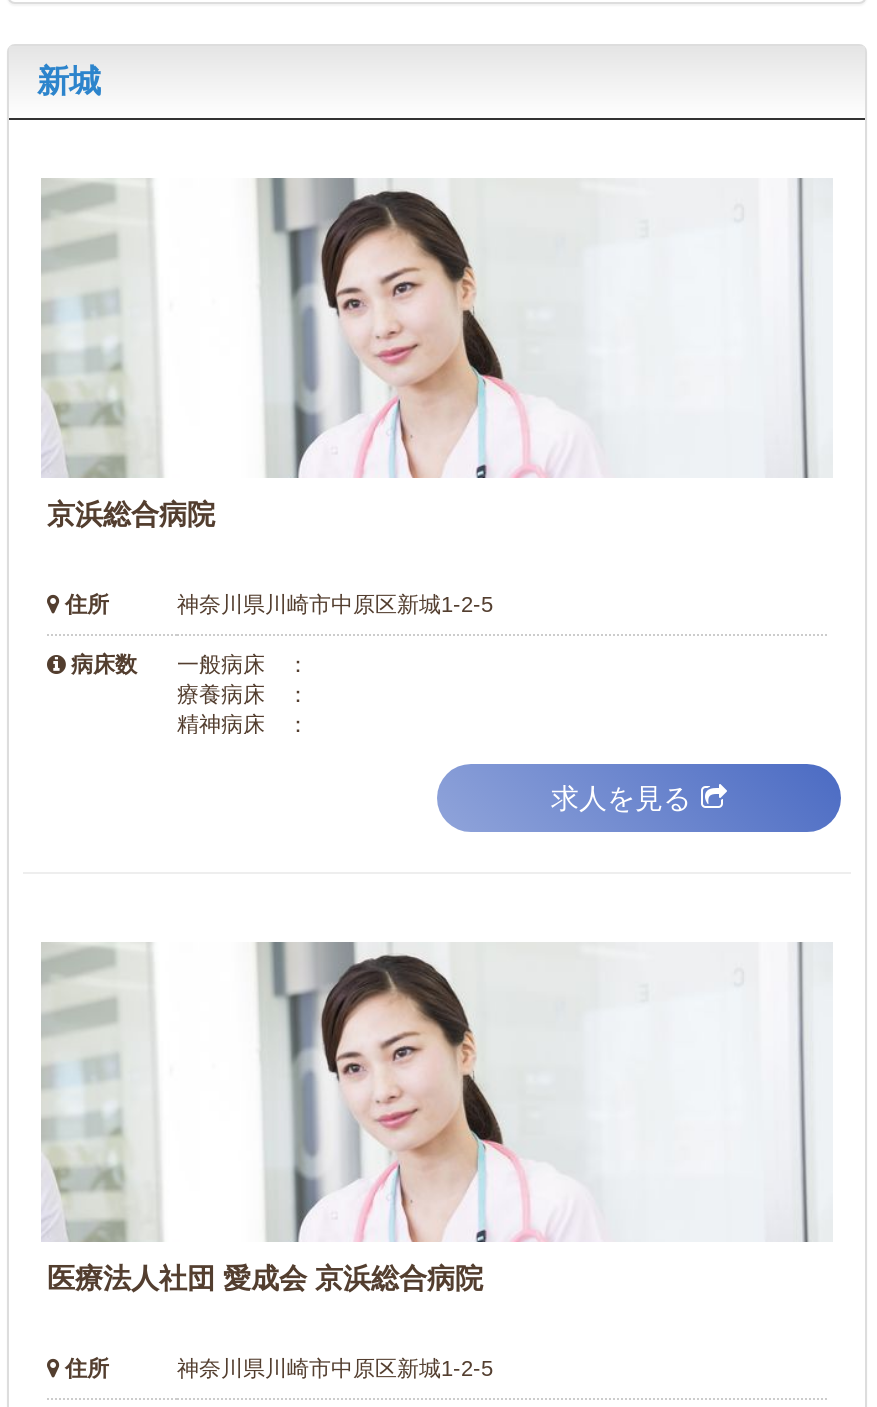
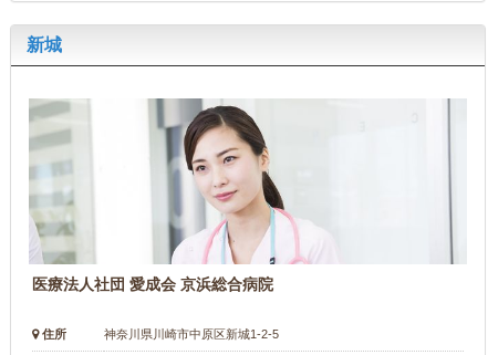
[47,498,691,814] 京浜総合病院 | 住所 | 神奈川県川崎市中原区新城1-2-5 | 病床数 | 一般病床 ： | 療養病床 ： | 精神病床 ： | 求人を見る -> none

